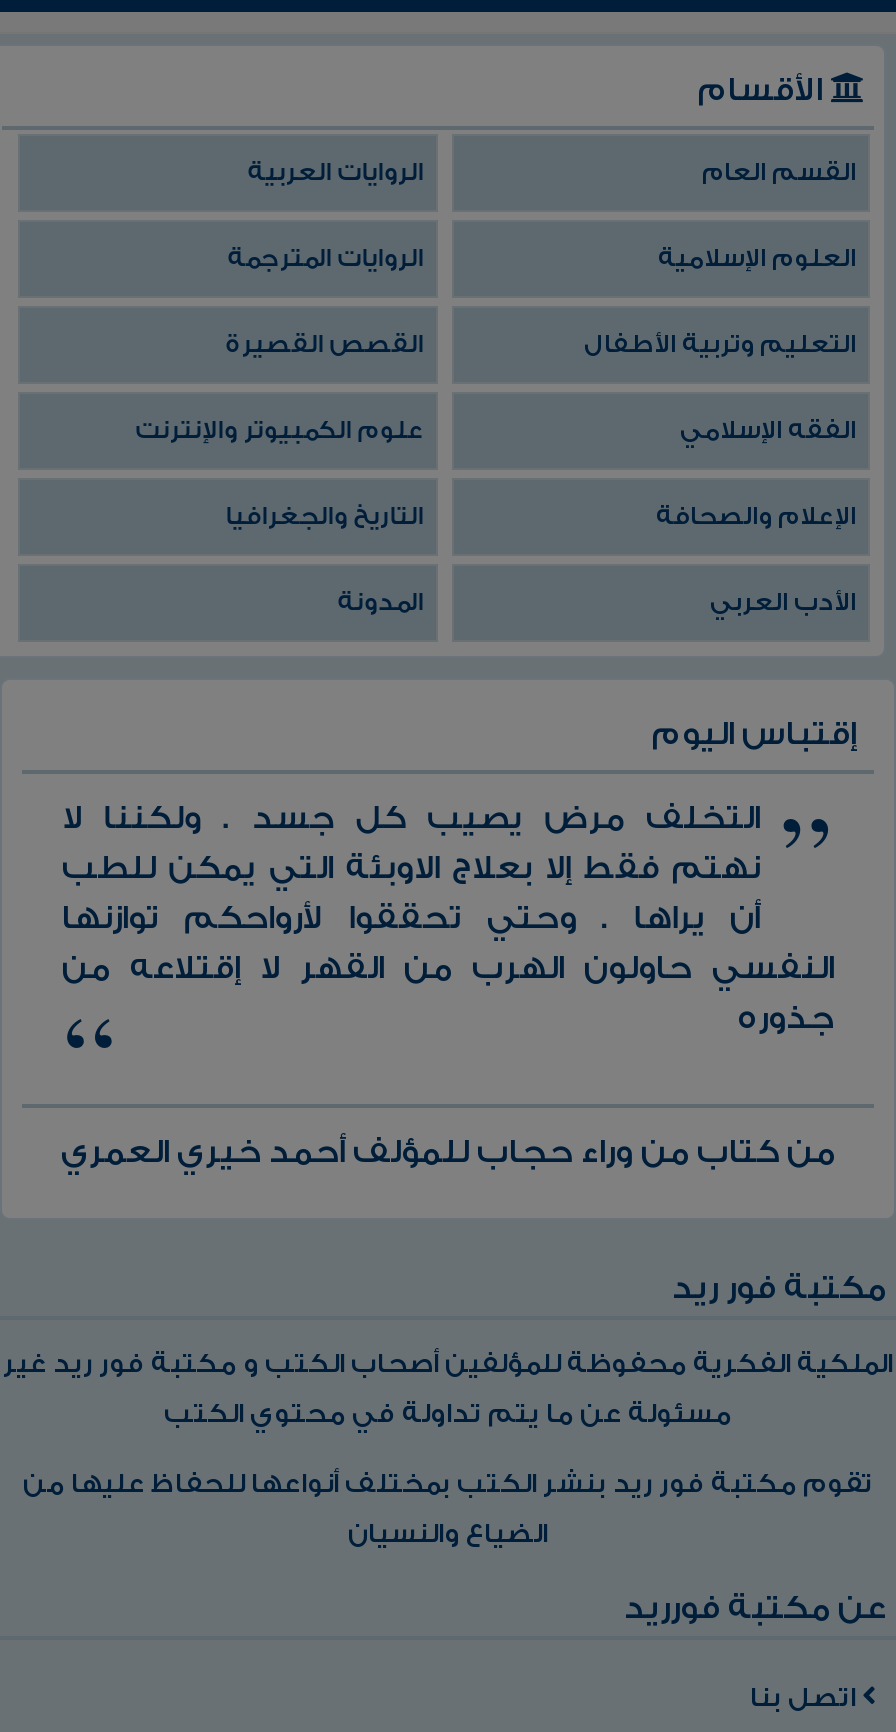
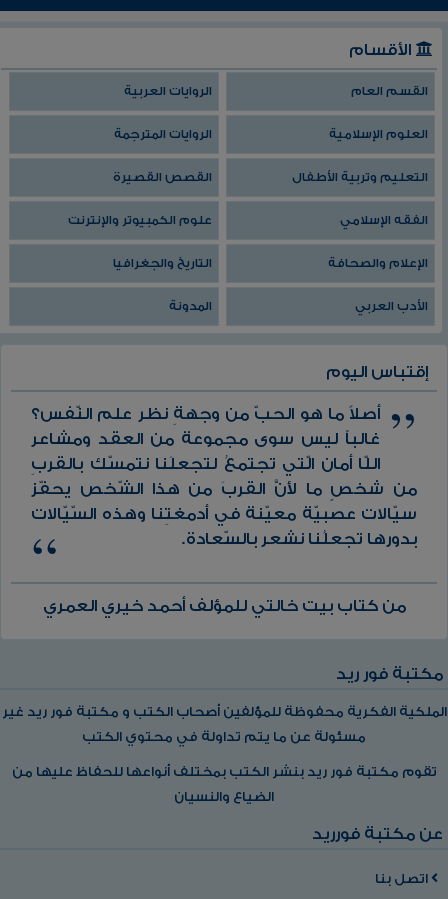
[62,793,834,1041] التخلف مرض يصيب كل جسد . ولكننا لا | نهتم فقط إلا بعلاج الاوبئة التي يمكن للطب | أن يراها . وحتي تحققوا لأرواحكم توازنها | النفسي حاولون الهرب من القهر لا إقتلاعه من | جذوره -> [31,401,417,550] أصلاً ما هو الحبّ من وجهةِ نظر علم النّفس؟ | غالباً ليس سوى مجموعة من العقد ومشاعر | اللّا أمان الّتي تجتمعُ لتجعلَنا نتمسّك بالقربِ | من شخصٍ ما لأنَّ القربَ من هذا الشّخص يحفّز | سيّالات عصبيّة معيّنة في أدمغتِنا وهذه السّيّالات | بدورها تجعلُنا نشعر بالسّعادة.
[61,1127,835,1175] من كتاب من وراء حجاب للمؤلف أحمد خيري العمري -> [42,593,405,617] من كتاب بيت خالتي للمؤلف أحمد خيري العمري

